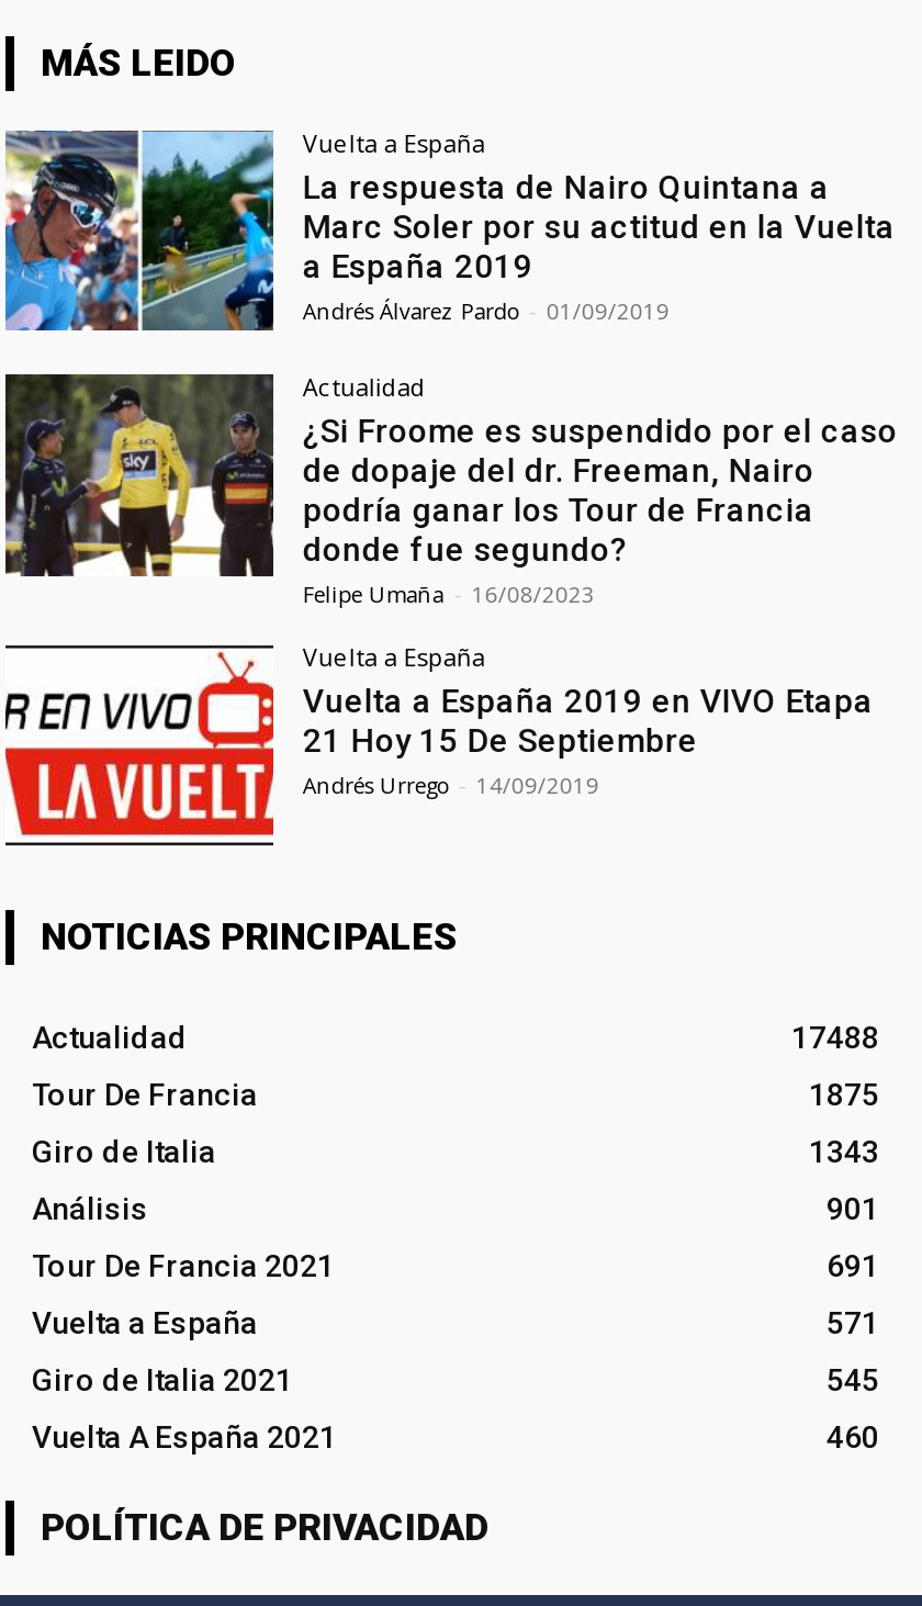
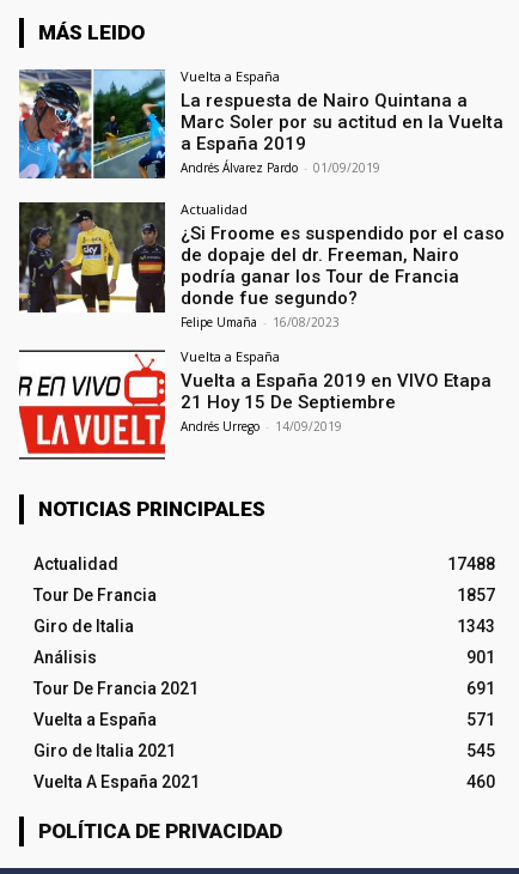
[809,1077,879,1112] 1875 -> [457,586,495,605] 1857

